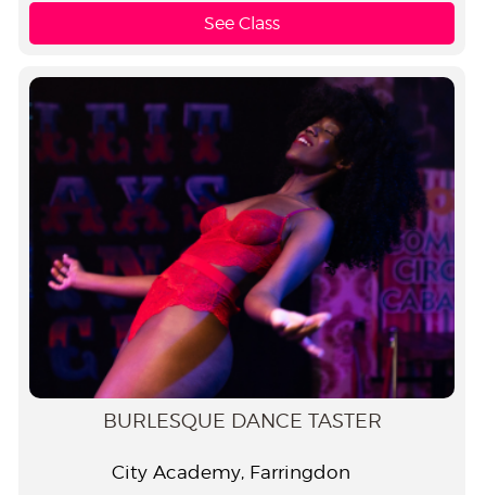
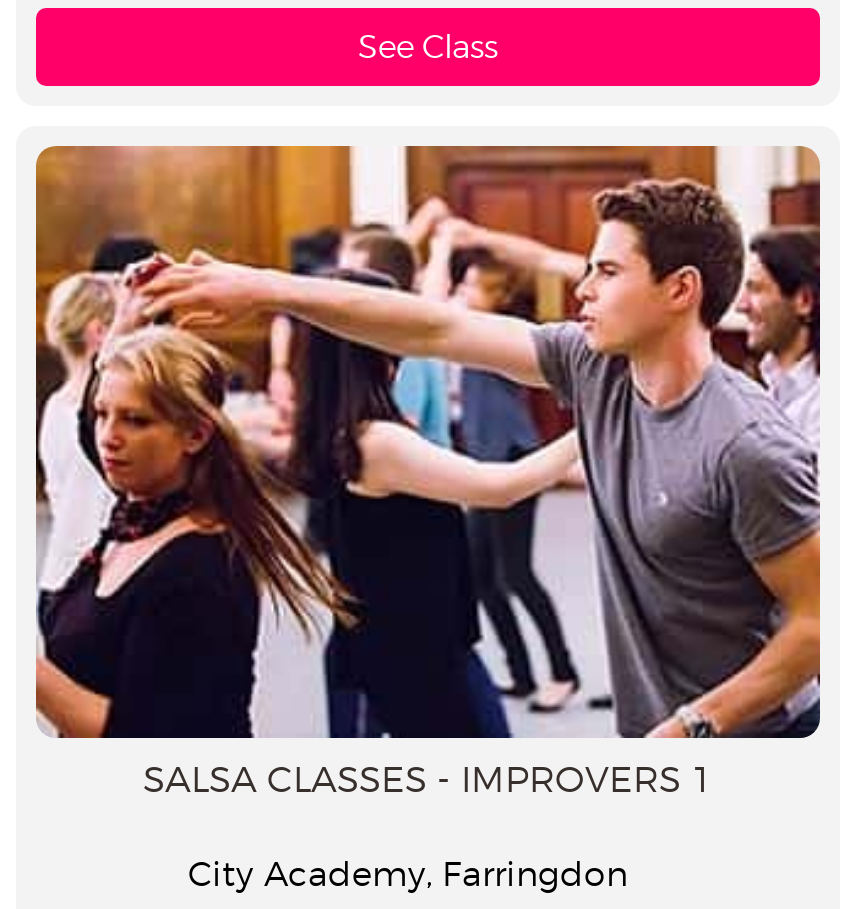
[28,76,456,432] [image] | BURLESQUE DANCE TASTER -> [34,144,822,800] [image] | SALSA CLASSES - IMPROVERS 1

